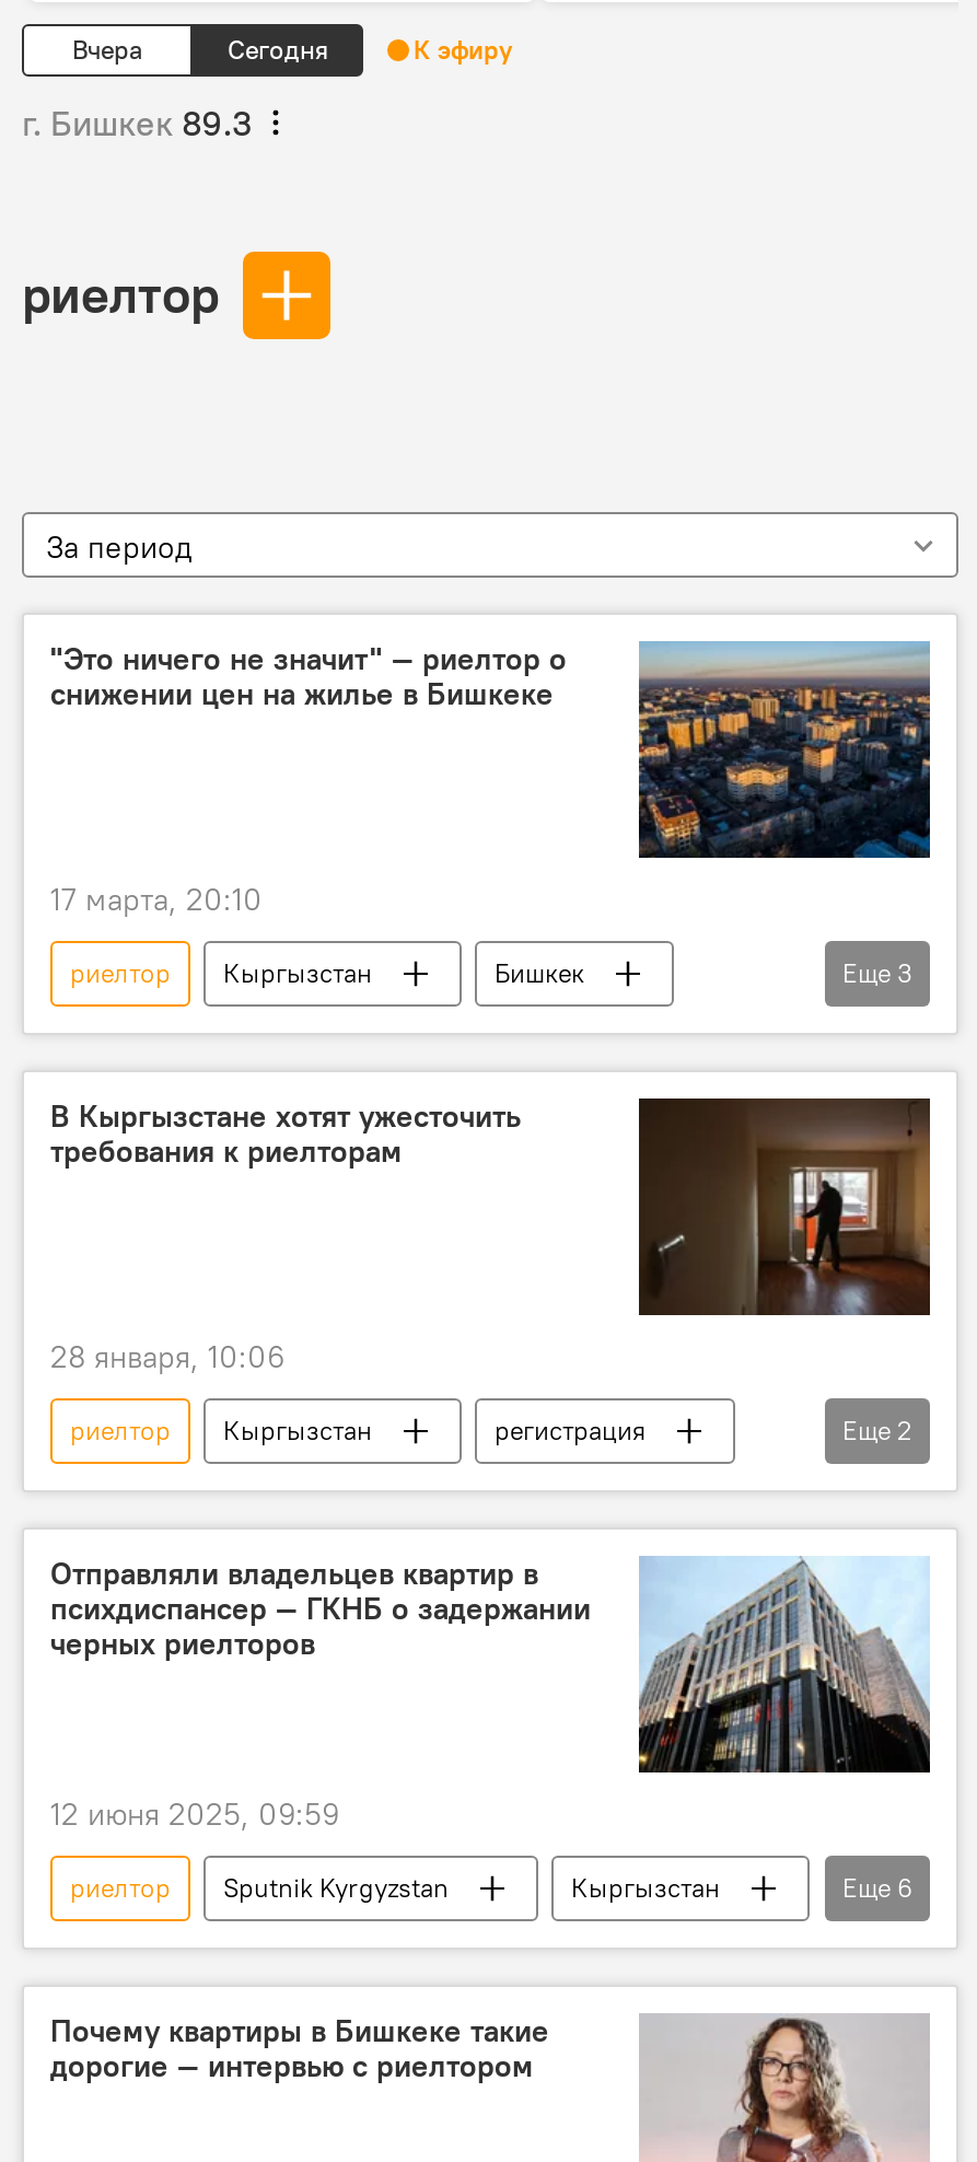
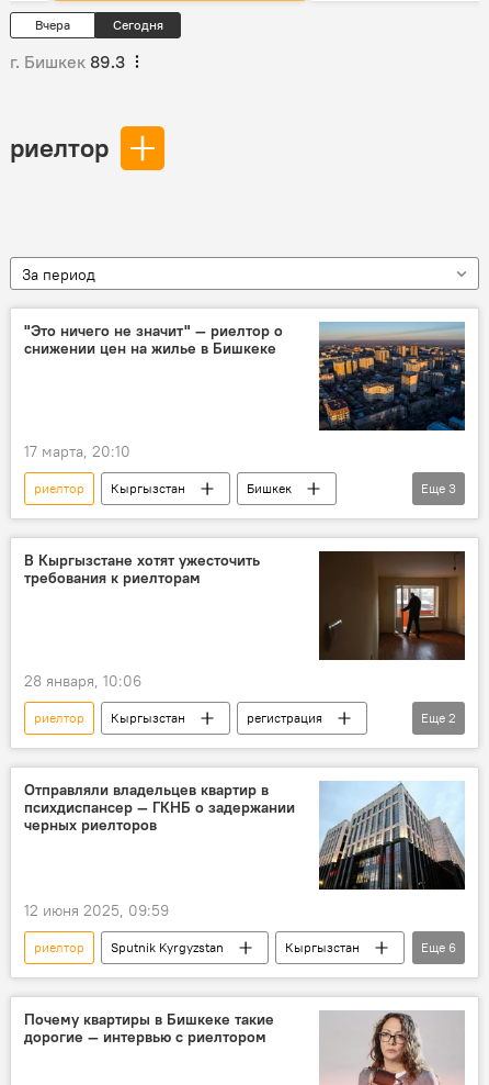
[414,33,512,66] К эфиру -> none

